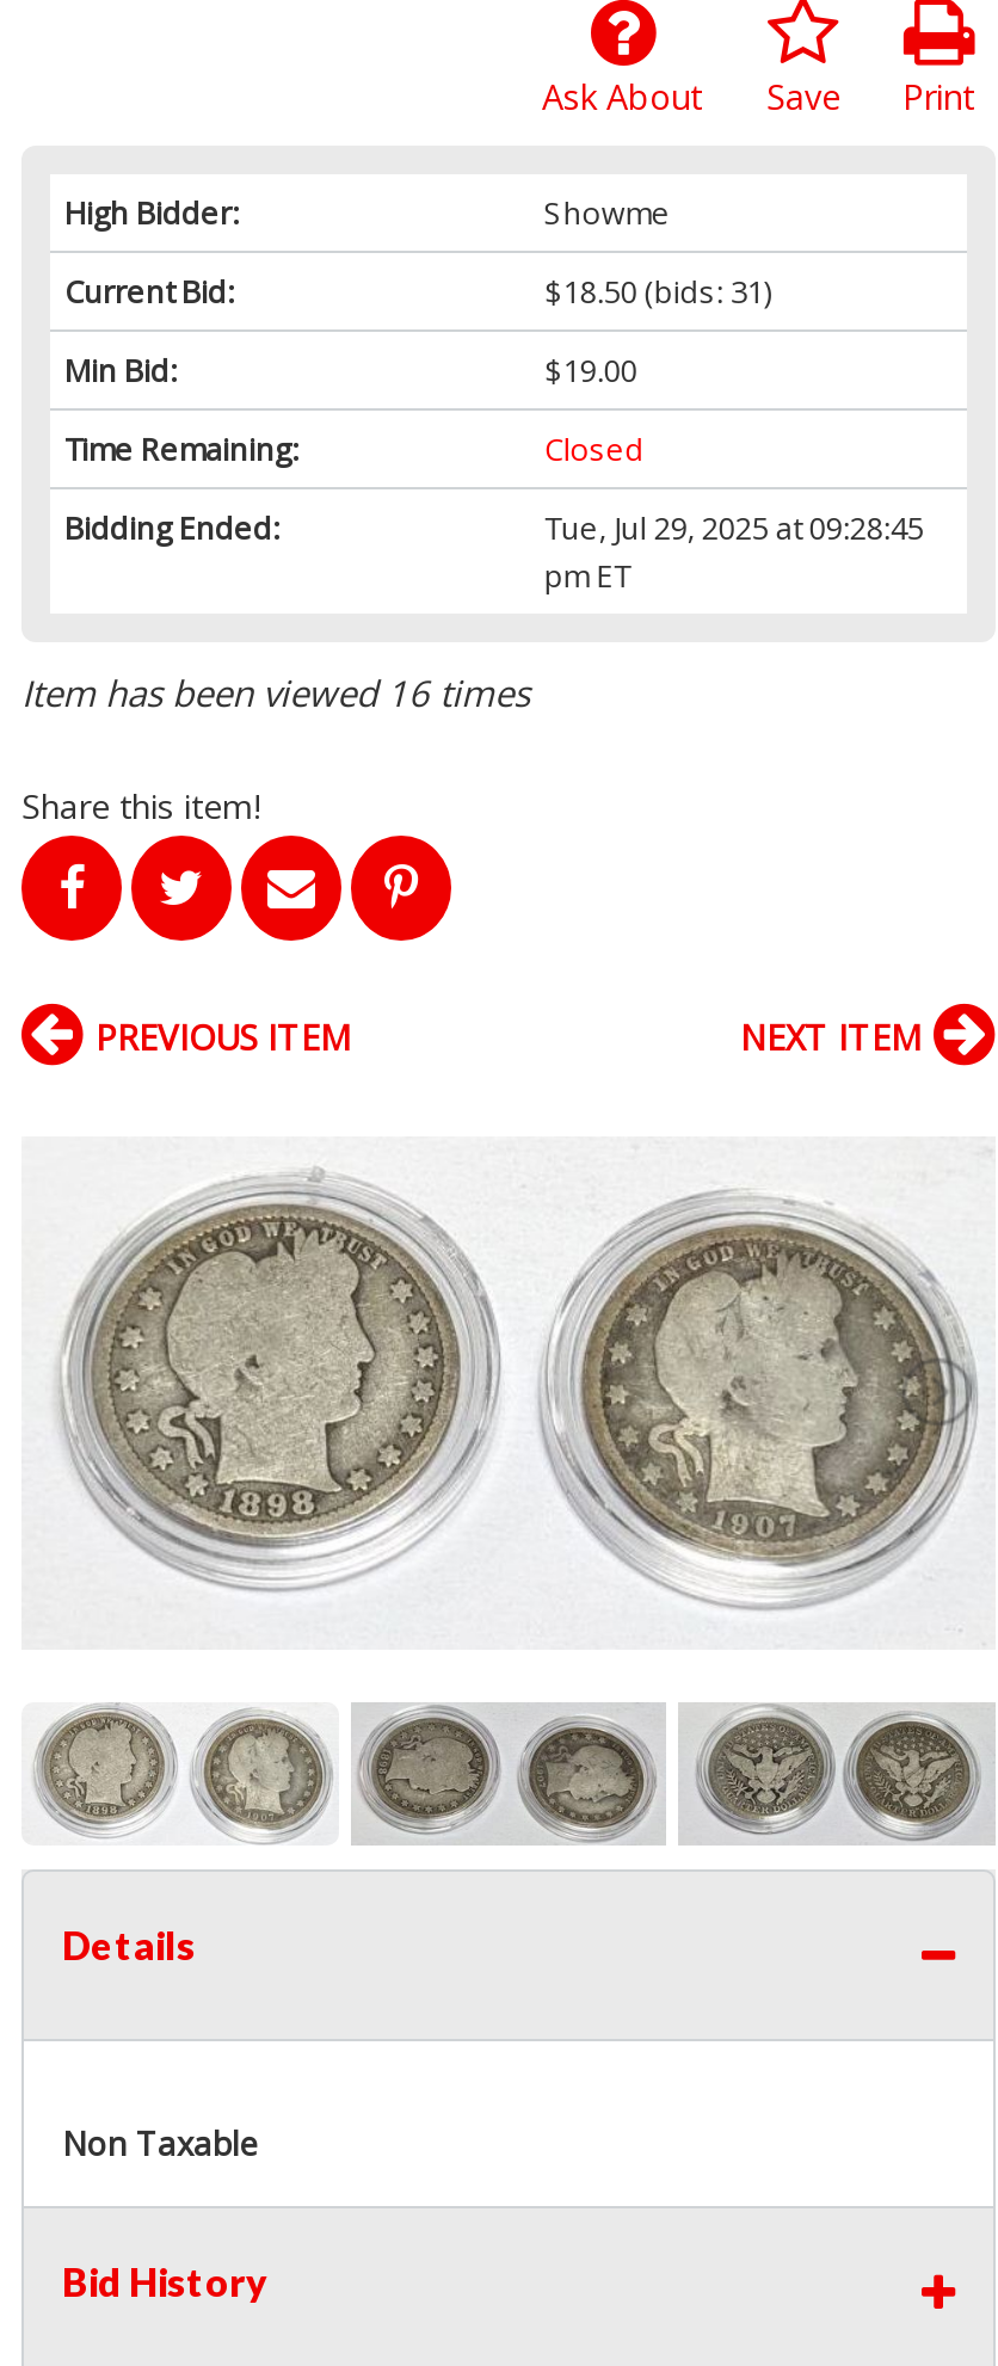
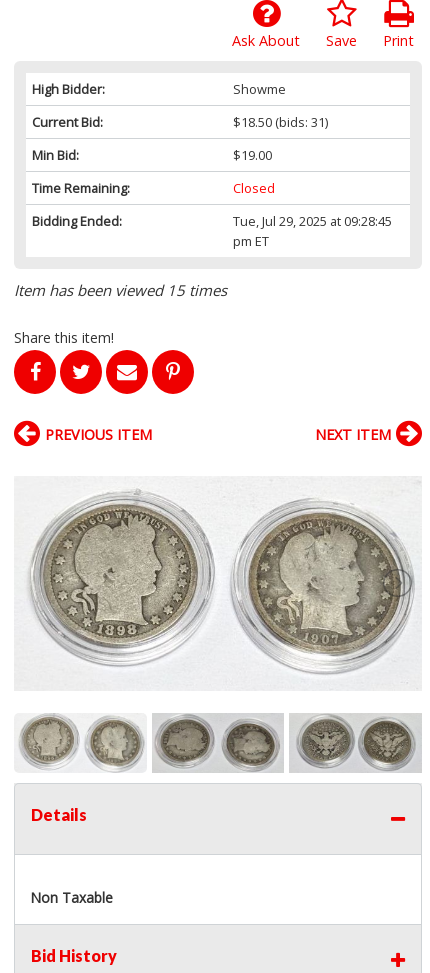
[21,668,530,716] Item has been viewed 16 times -> [14,280,227,300] Item has been viewed 15 times

